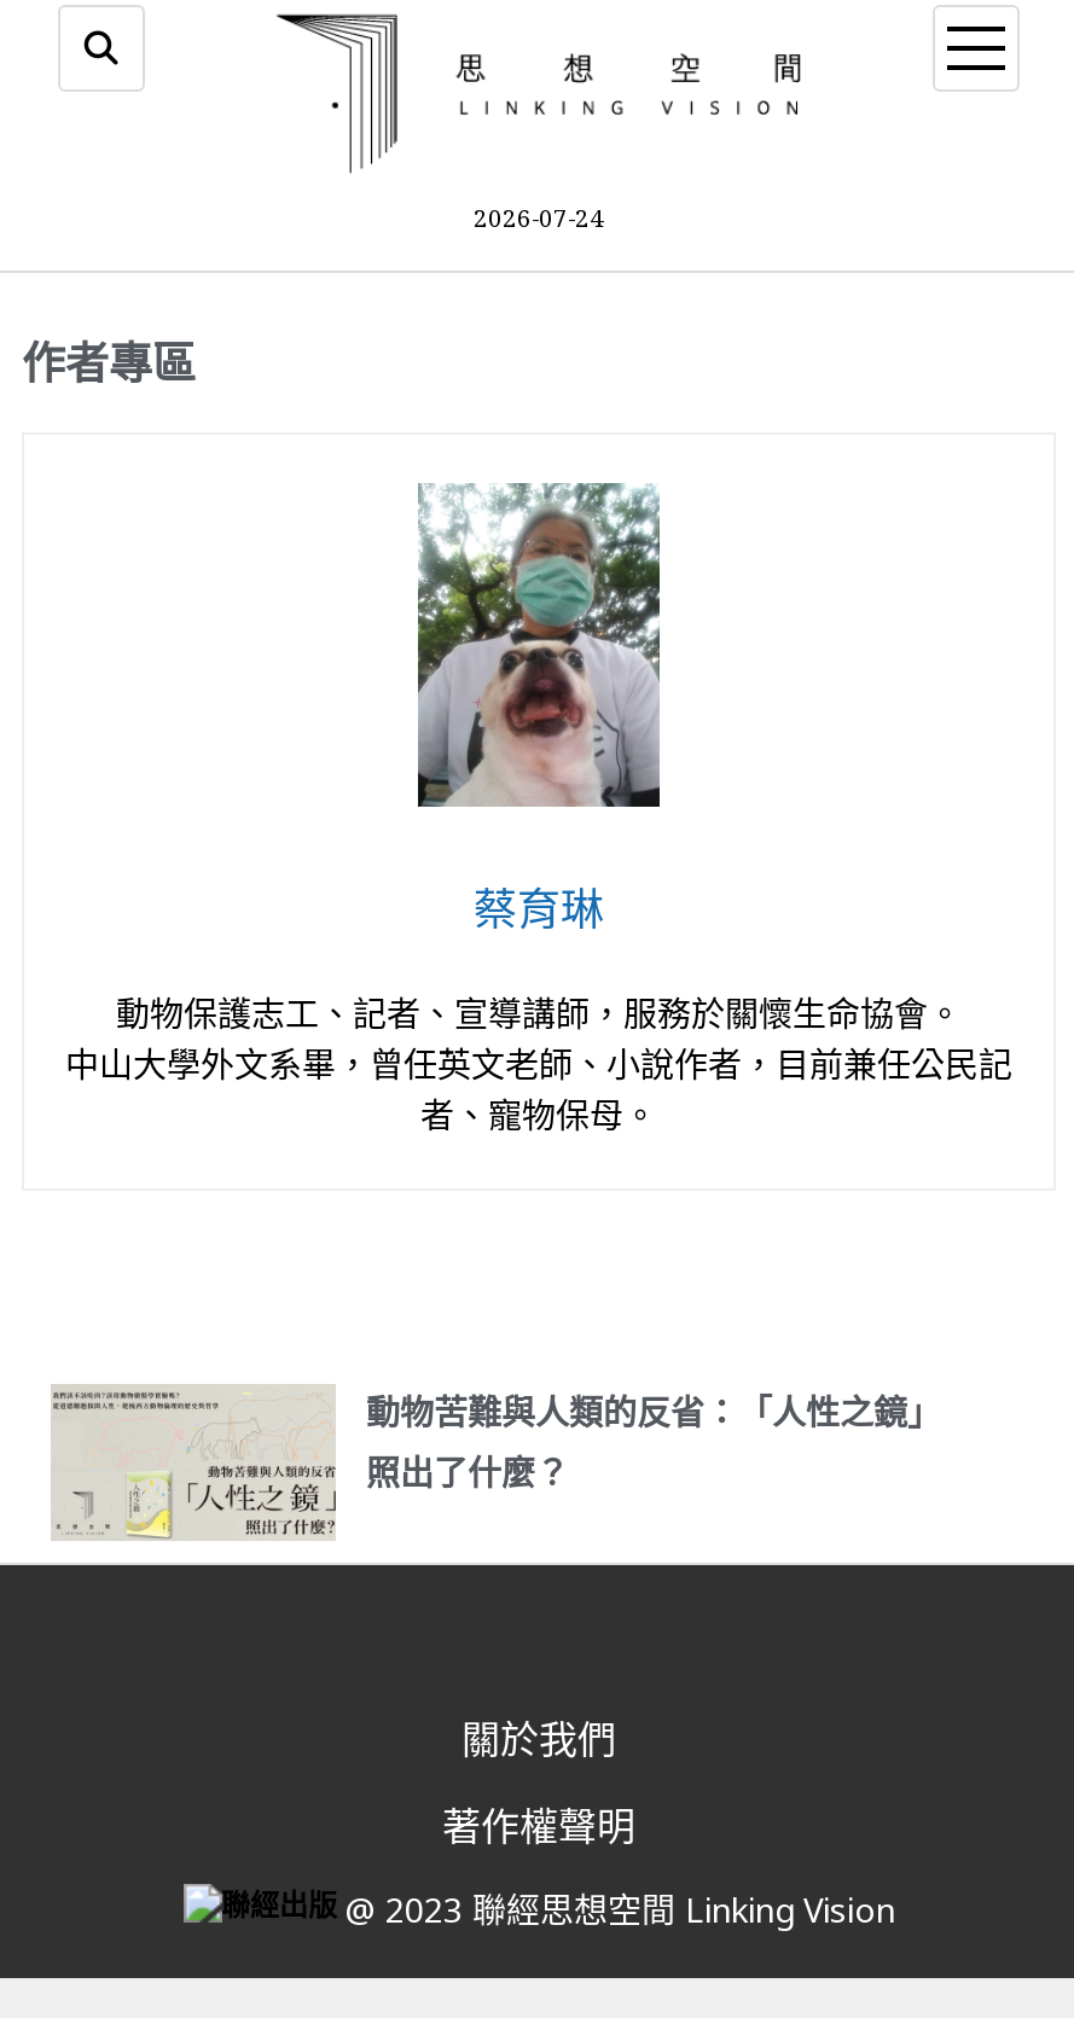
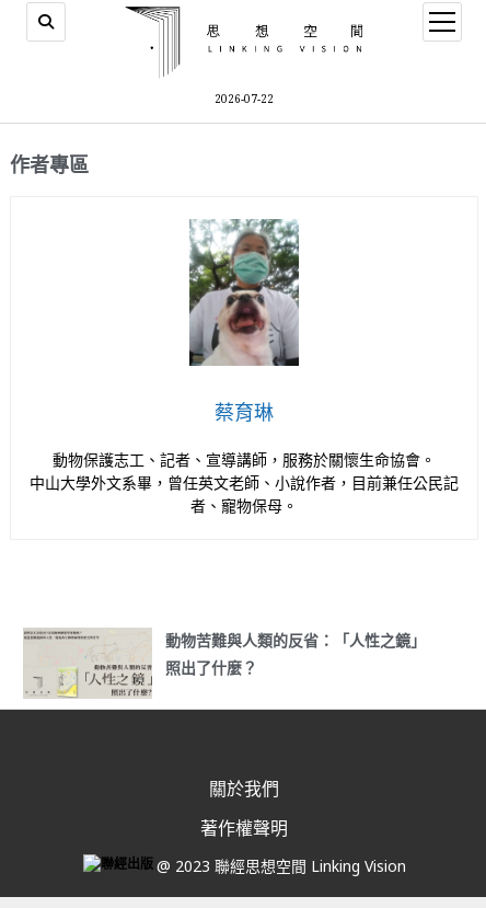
[474,201,604,235] 2026-07-24 -> [215,91,274,107] 2026-07-22

